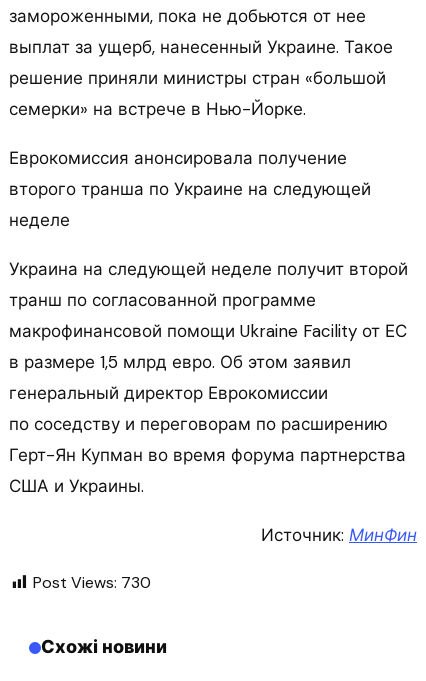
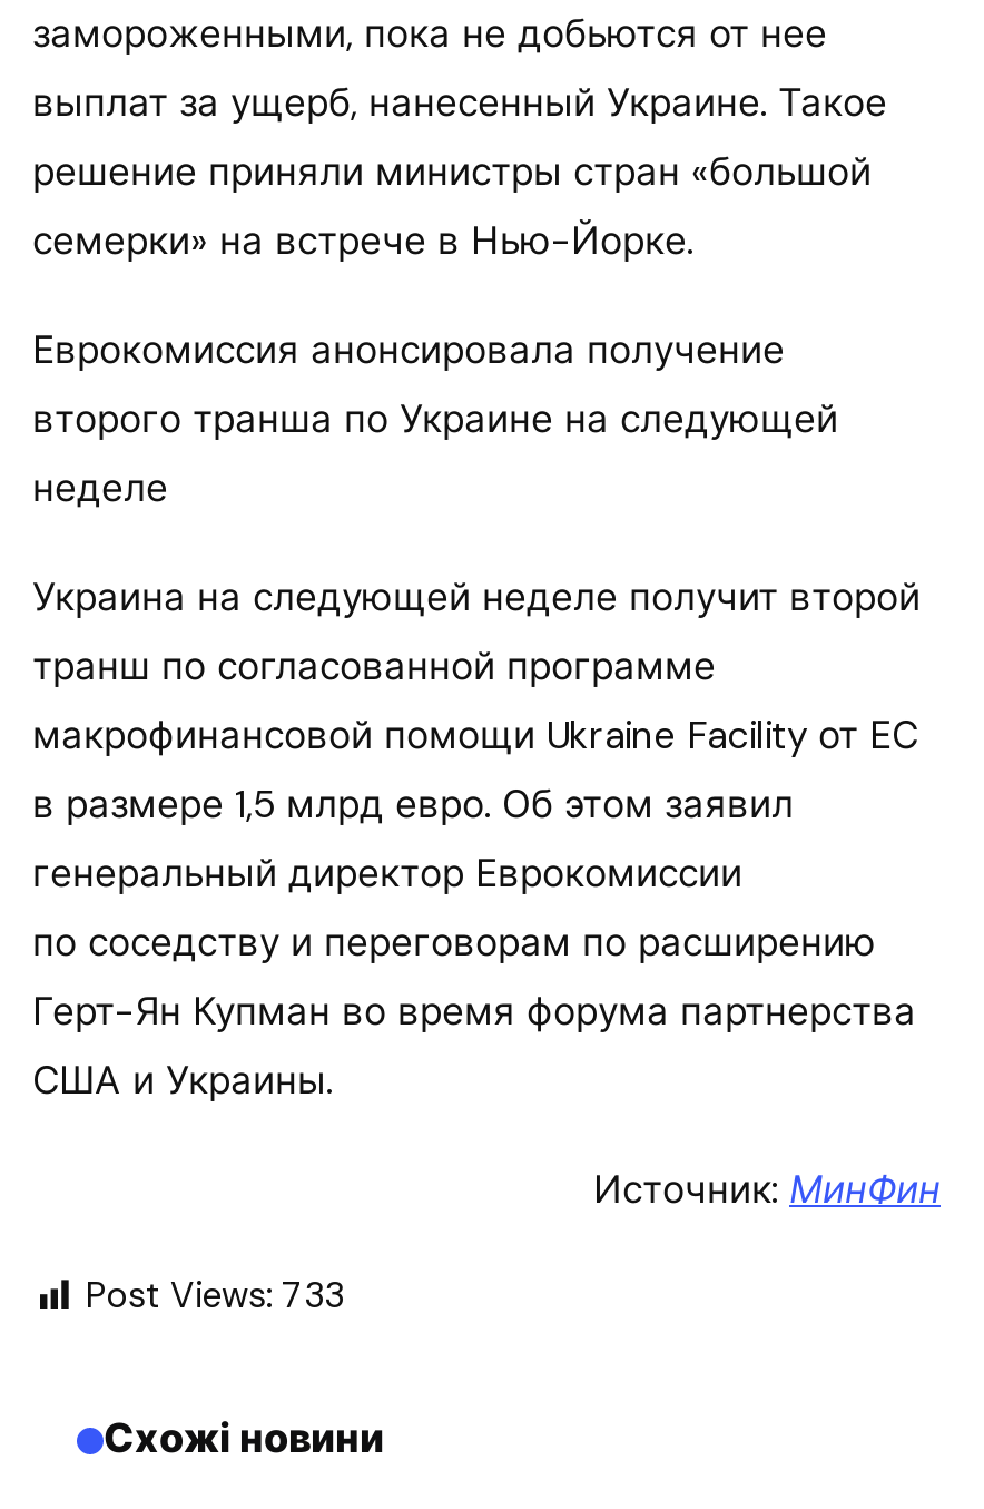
[33,572,151,593] Post Views: 730 -> [86,1273,344,1319] Post Views: 733

